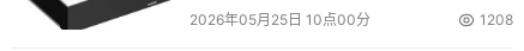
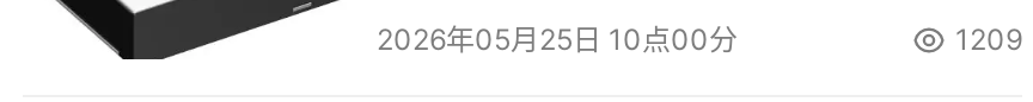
[480,10,513,28] 1208 -> [955,21,1022,56] 1209

